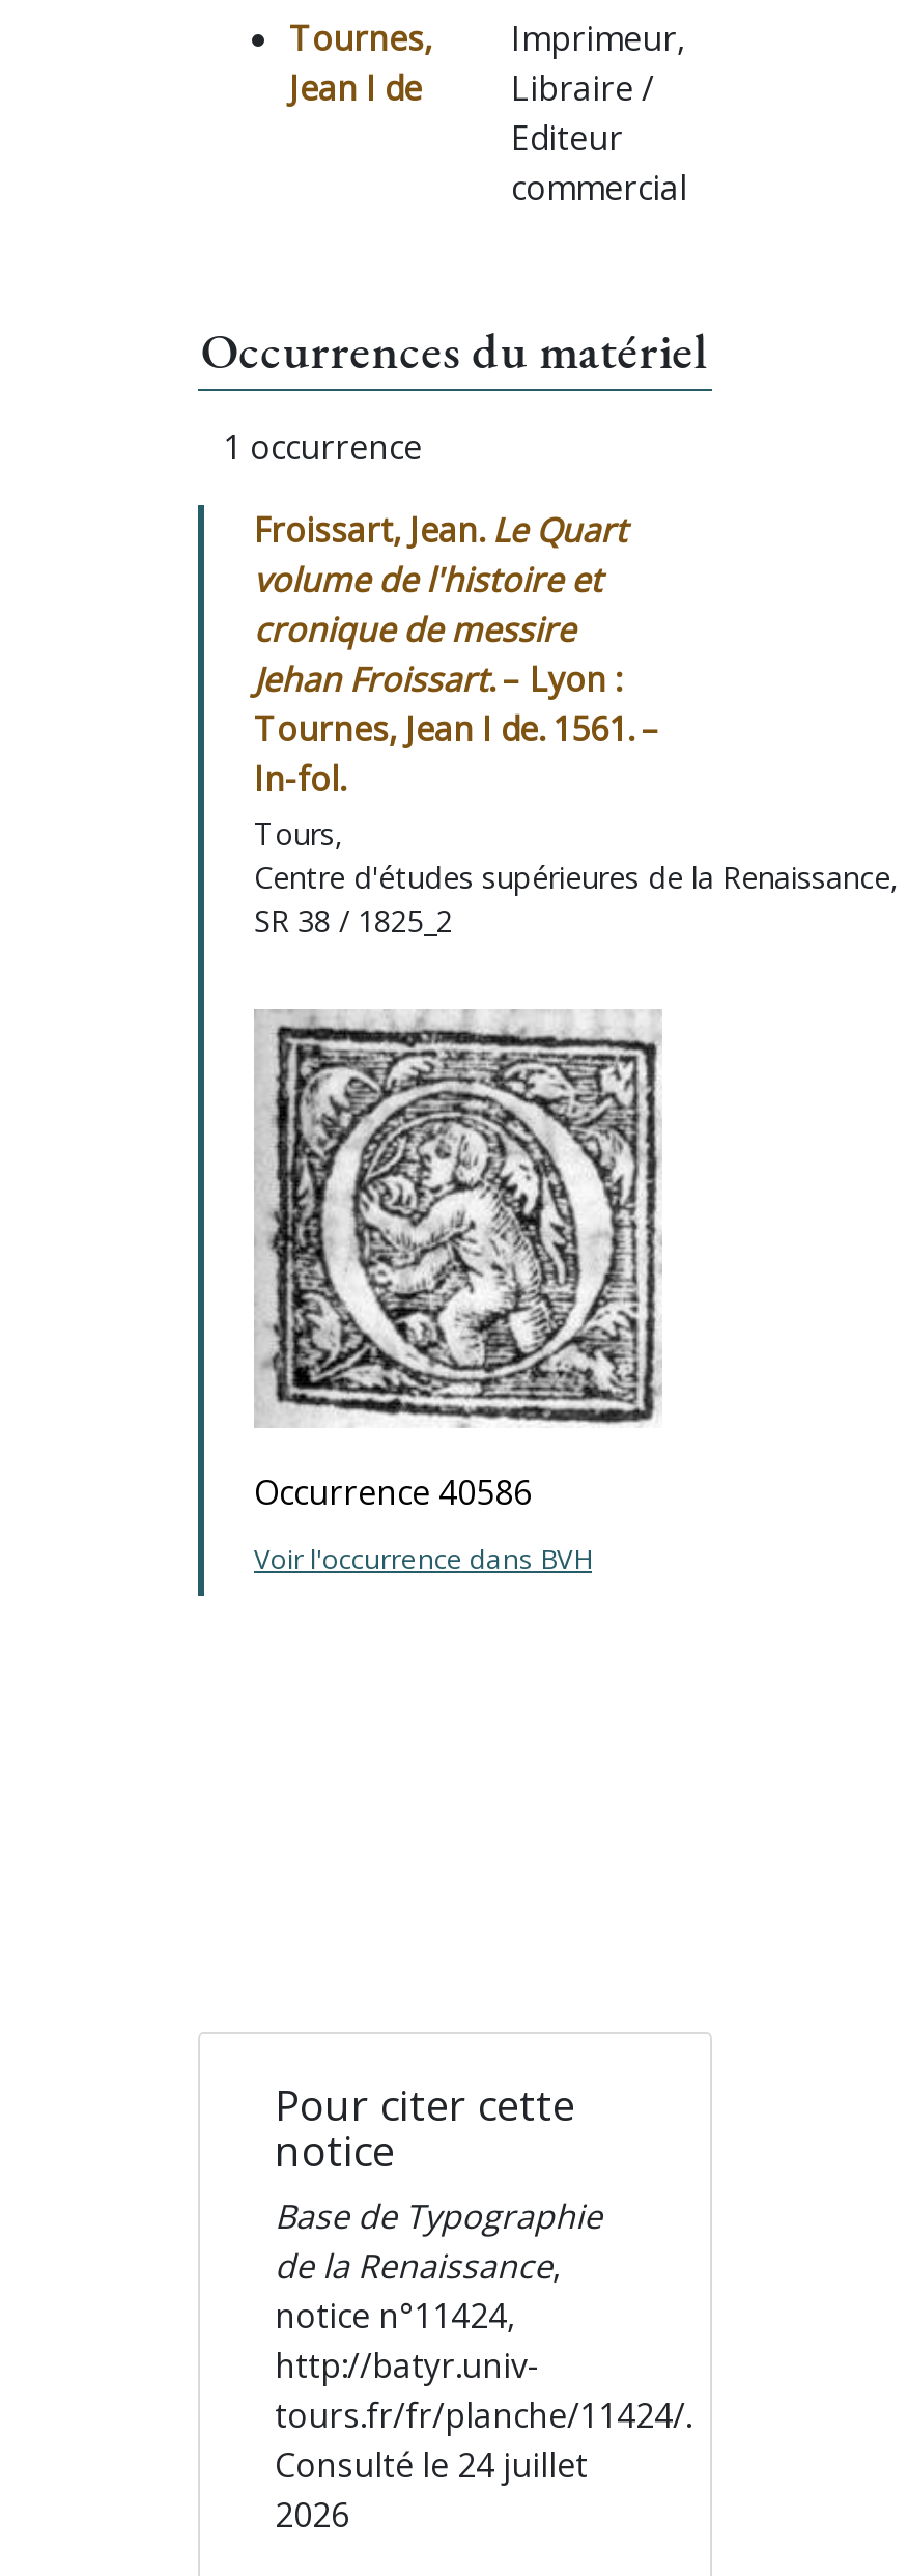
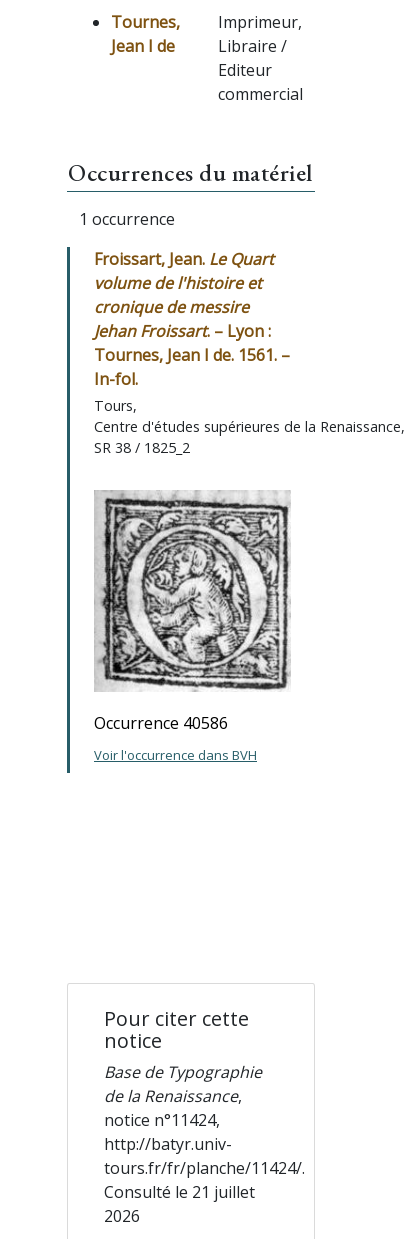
[275,2443,588,2489] Consulté le 24 juillet -> [104,1181,255,1203] Consulté le 21 juillet

